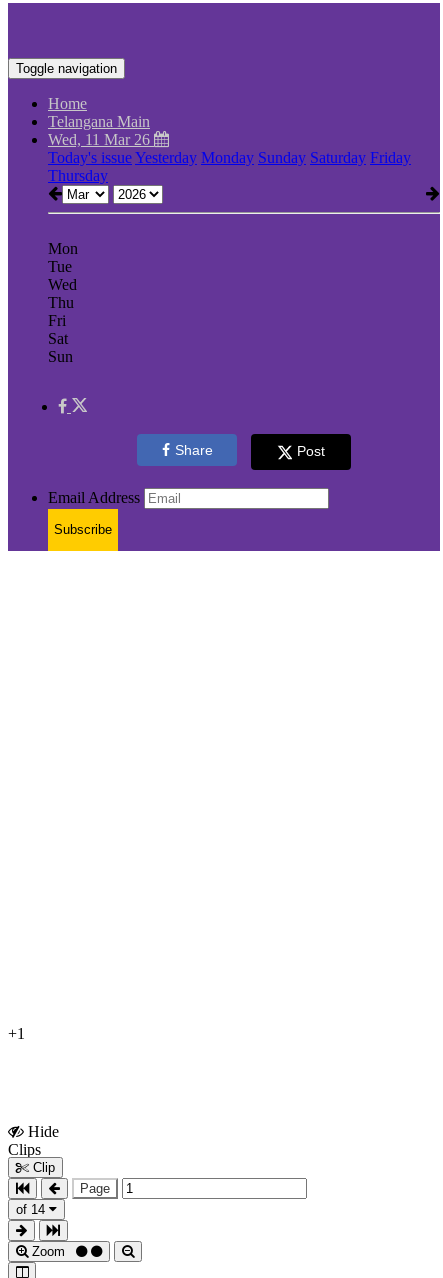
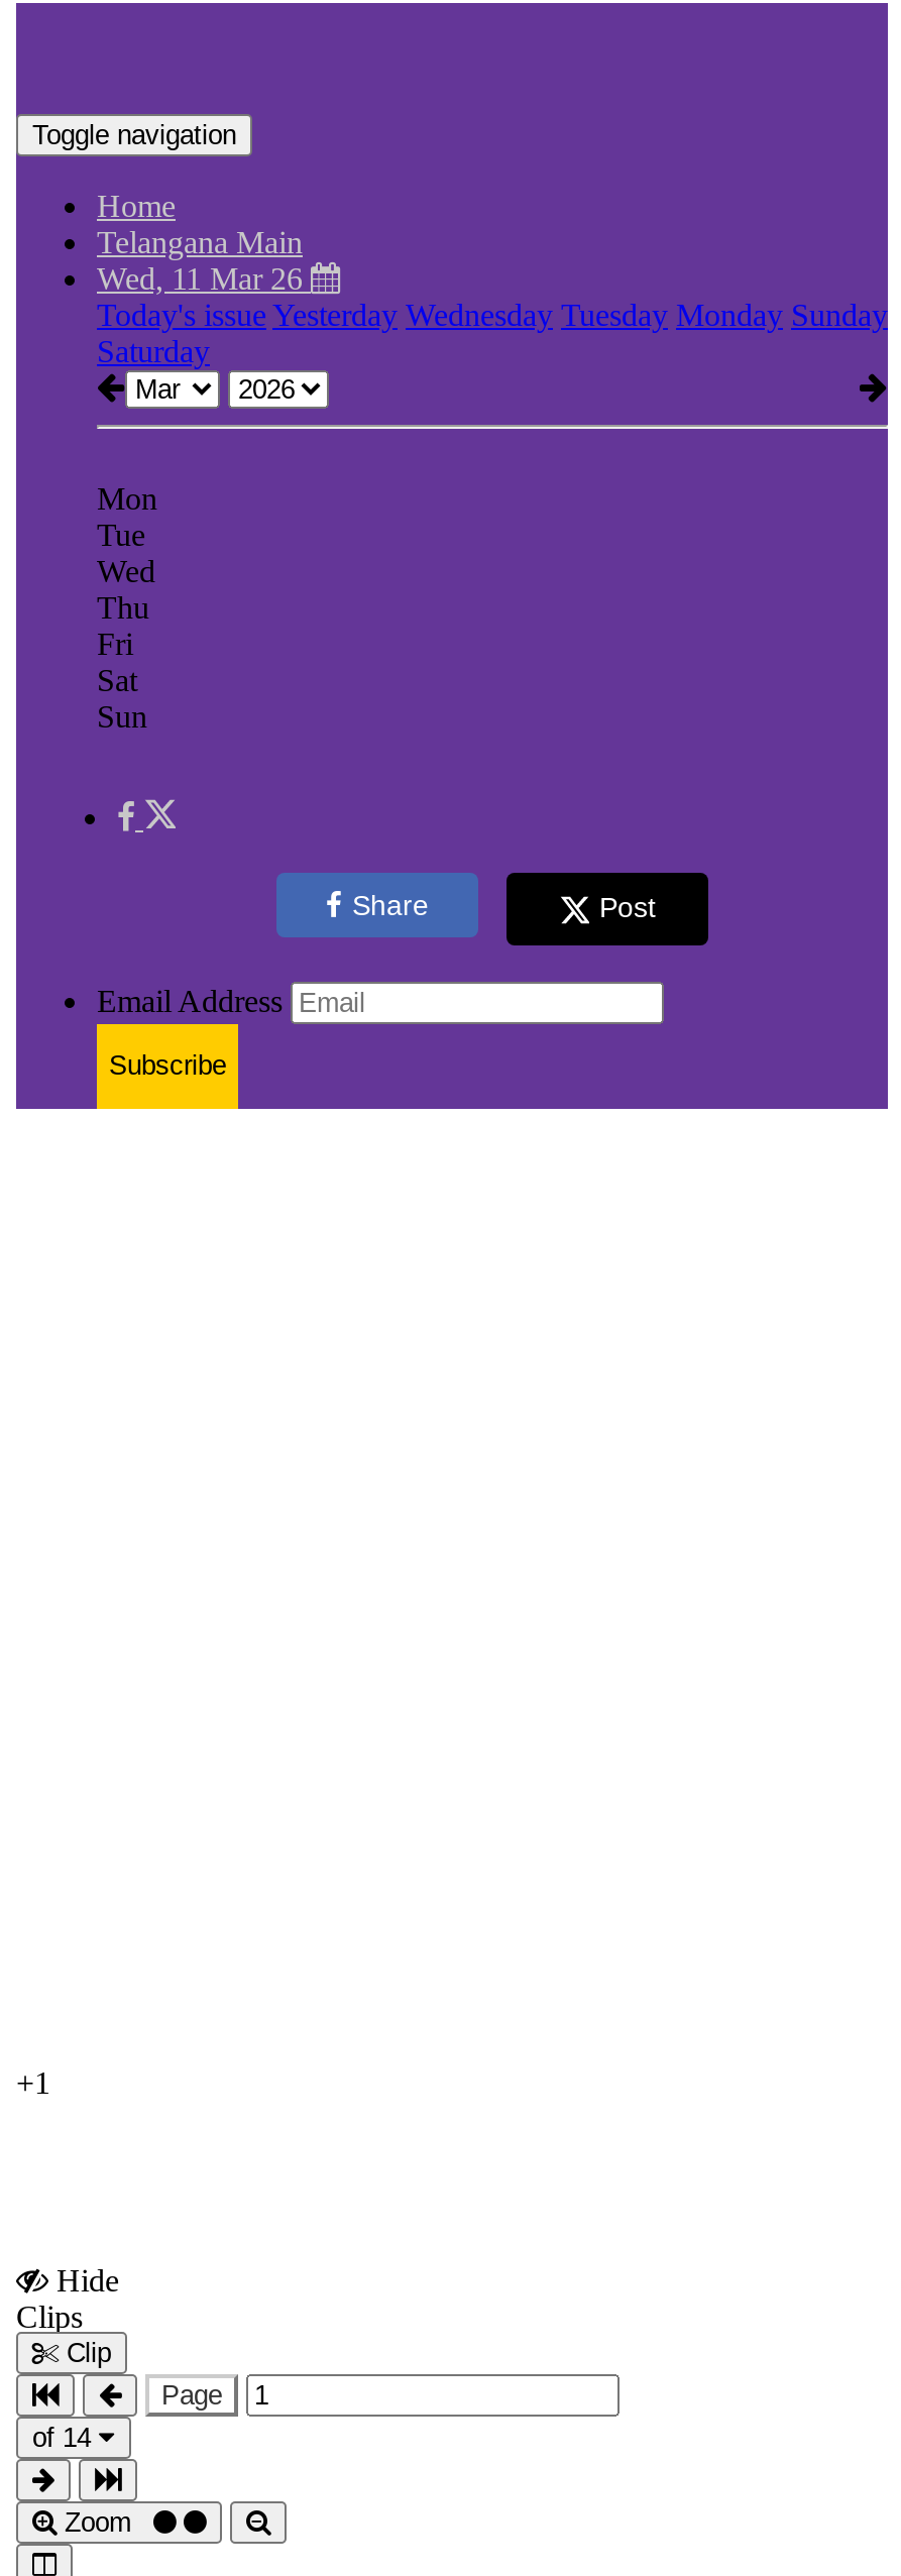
[48,149,411,184] Today's issue Yesterday Monday Sunday Saturday Friday | Thursday -> [97,298,888,368] Today's issue Yesterday Wednesday Tuesday Monday Sunday | Saturday

